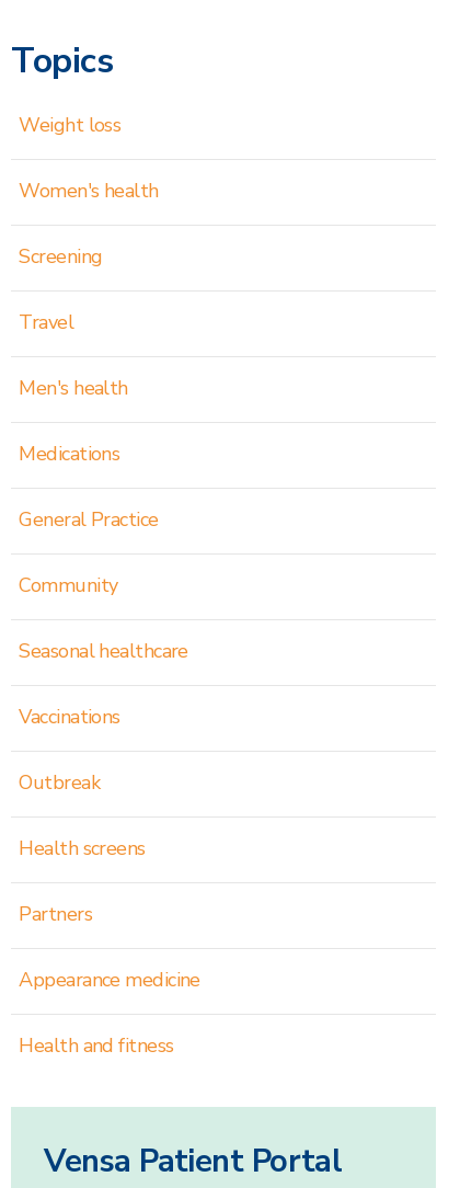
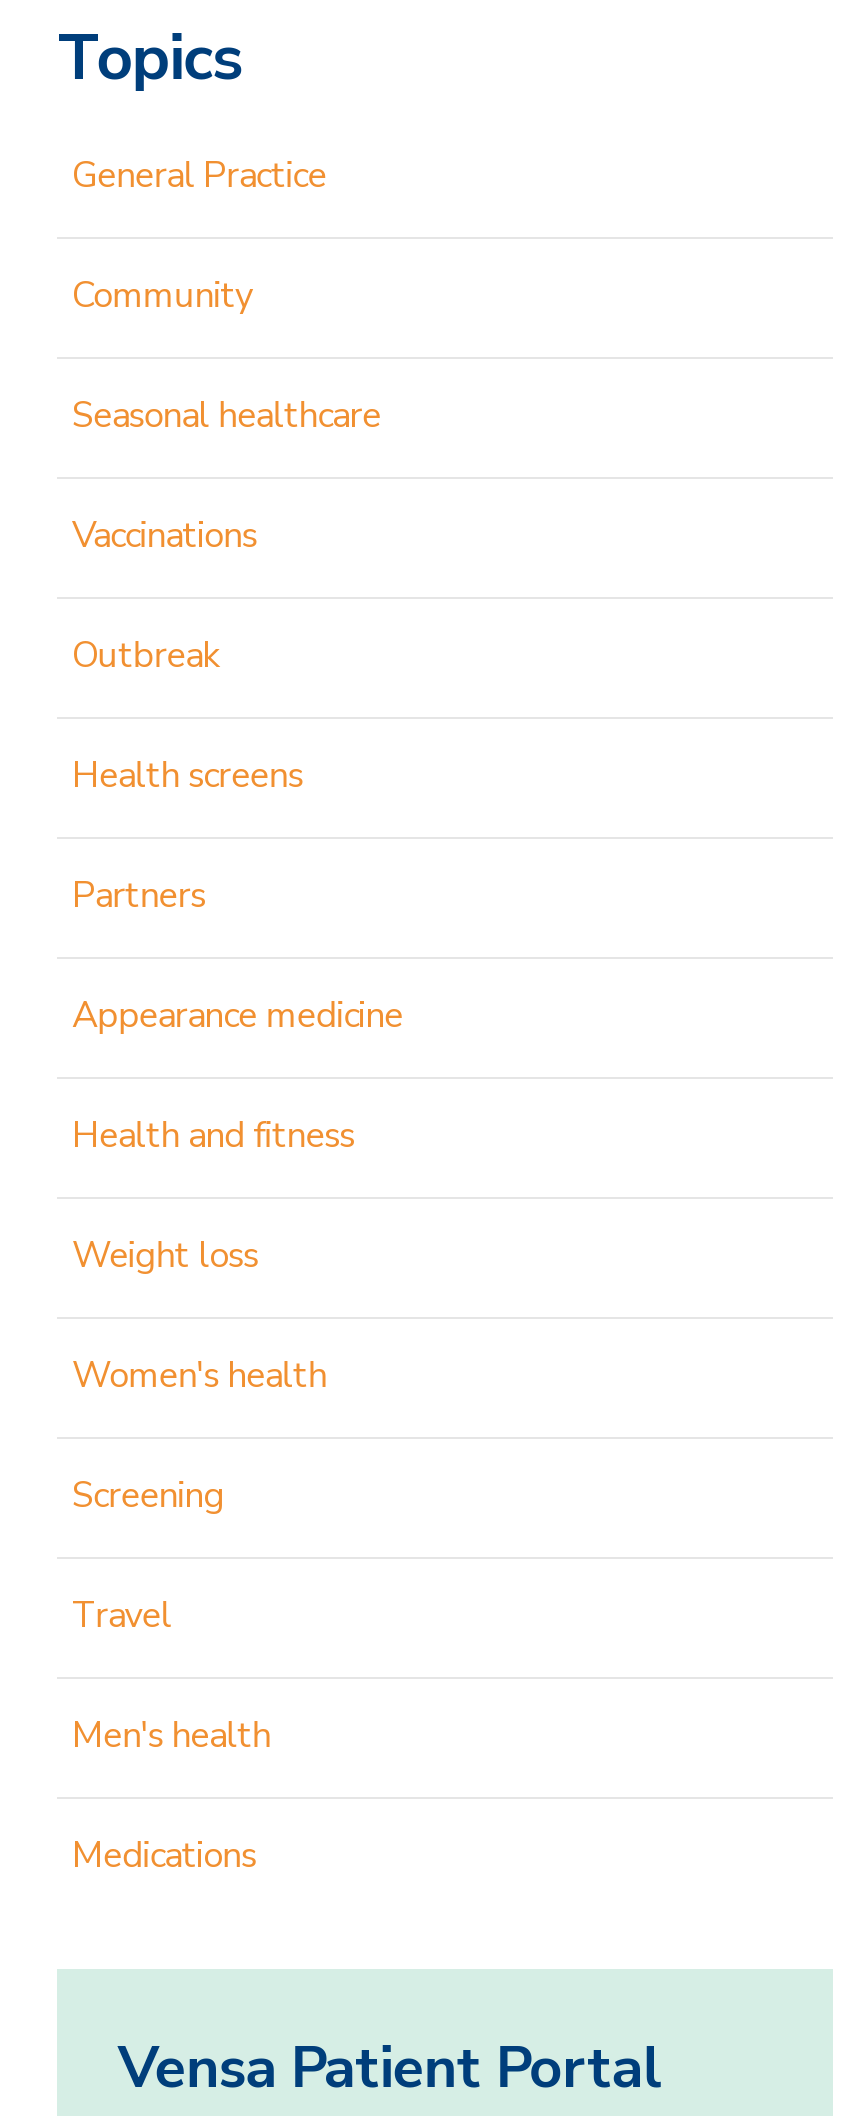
moved [19,111,158,466] -> [72,1231,326,1879]: Weight loss | Women's health | Screening | Travel | Men's health | Medications
moved [19,506,200,1058] -> [72,151,403,1159]: General Practice | Community | Seasonal healthcare | ... | Appearance medicine | Health and fitness

